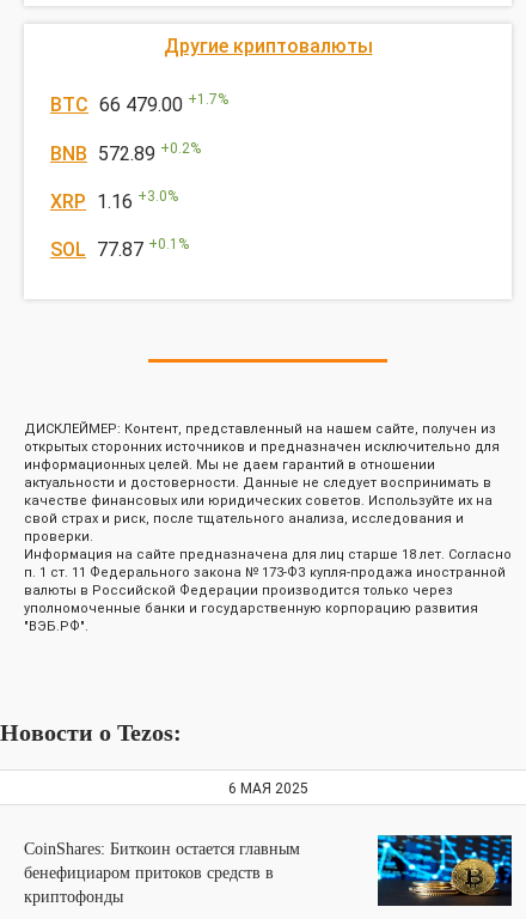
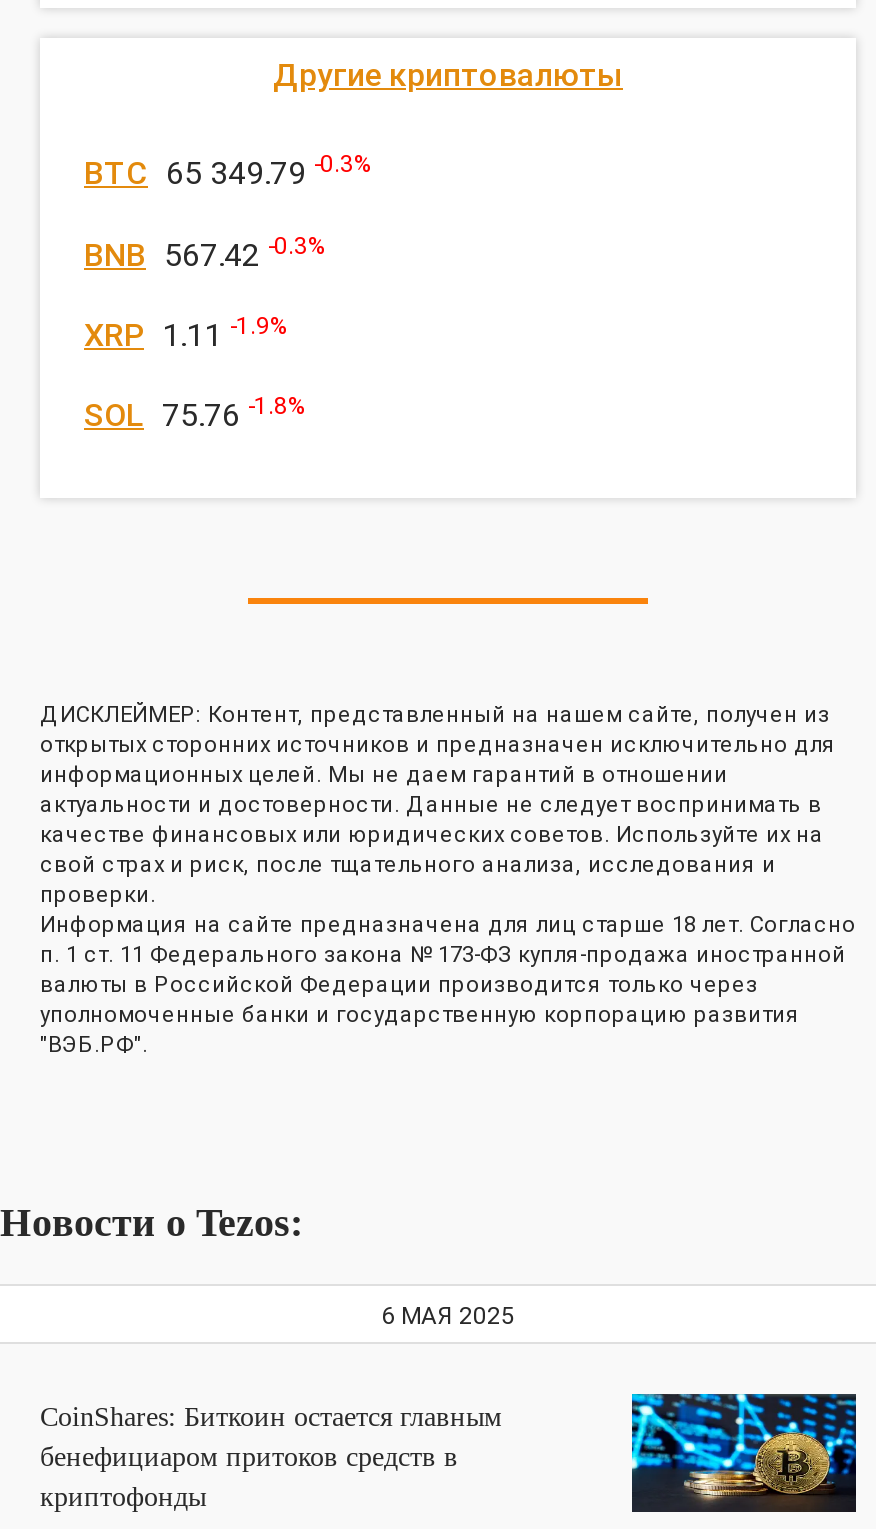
[50,91,228,116] BTC 66 479.00 + 1.7% -> [84,150,372,192] BTC 65 349.79 -0.3%
[50,140,201,165] BNB 572.89 +0.2% -> [84,231,326,273] BNB 567.42 -0.3%
[50,188,178,213] XRP 1.16 +3.0% -> [84,312,288,354] XRP 1.11 -1.9%
[50,236,189,261] SOL 77.87 +0.1% -> [84,393,306,435] SOL 75.76 -1.8%

